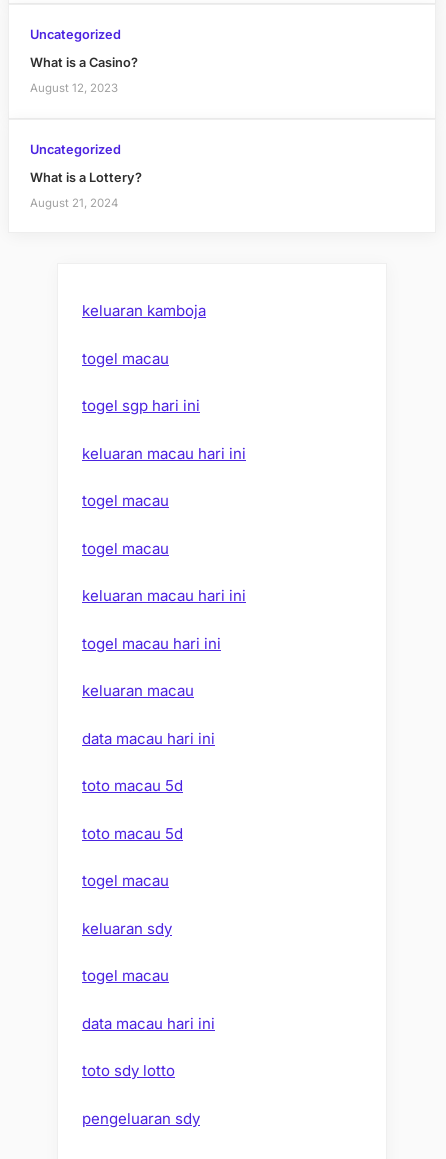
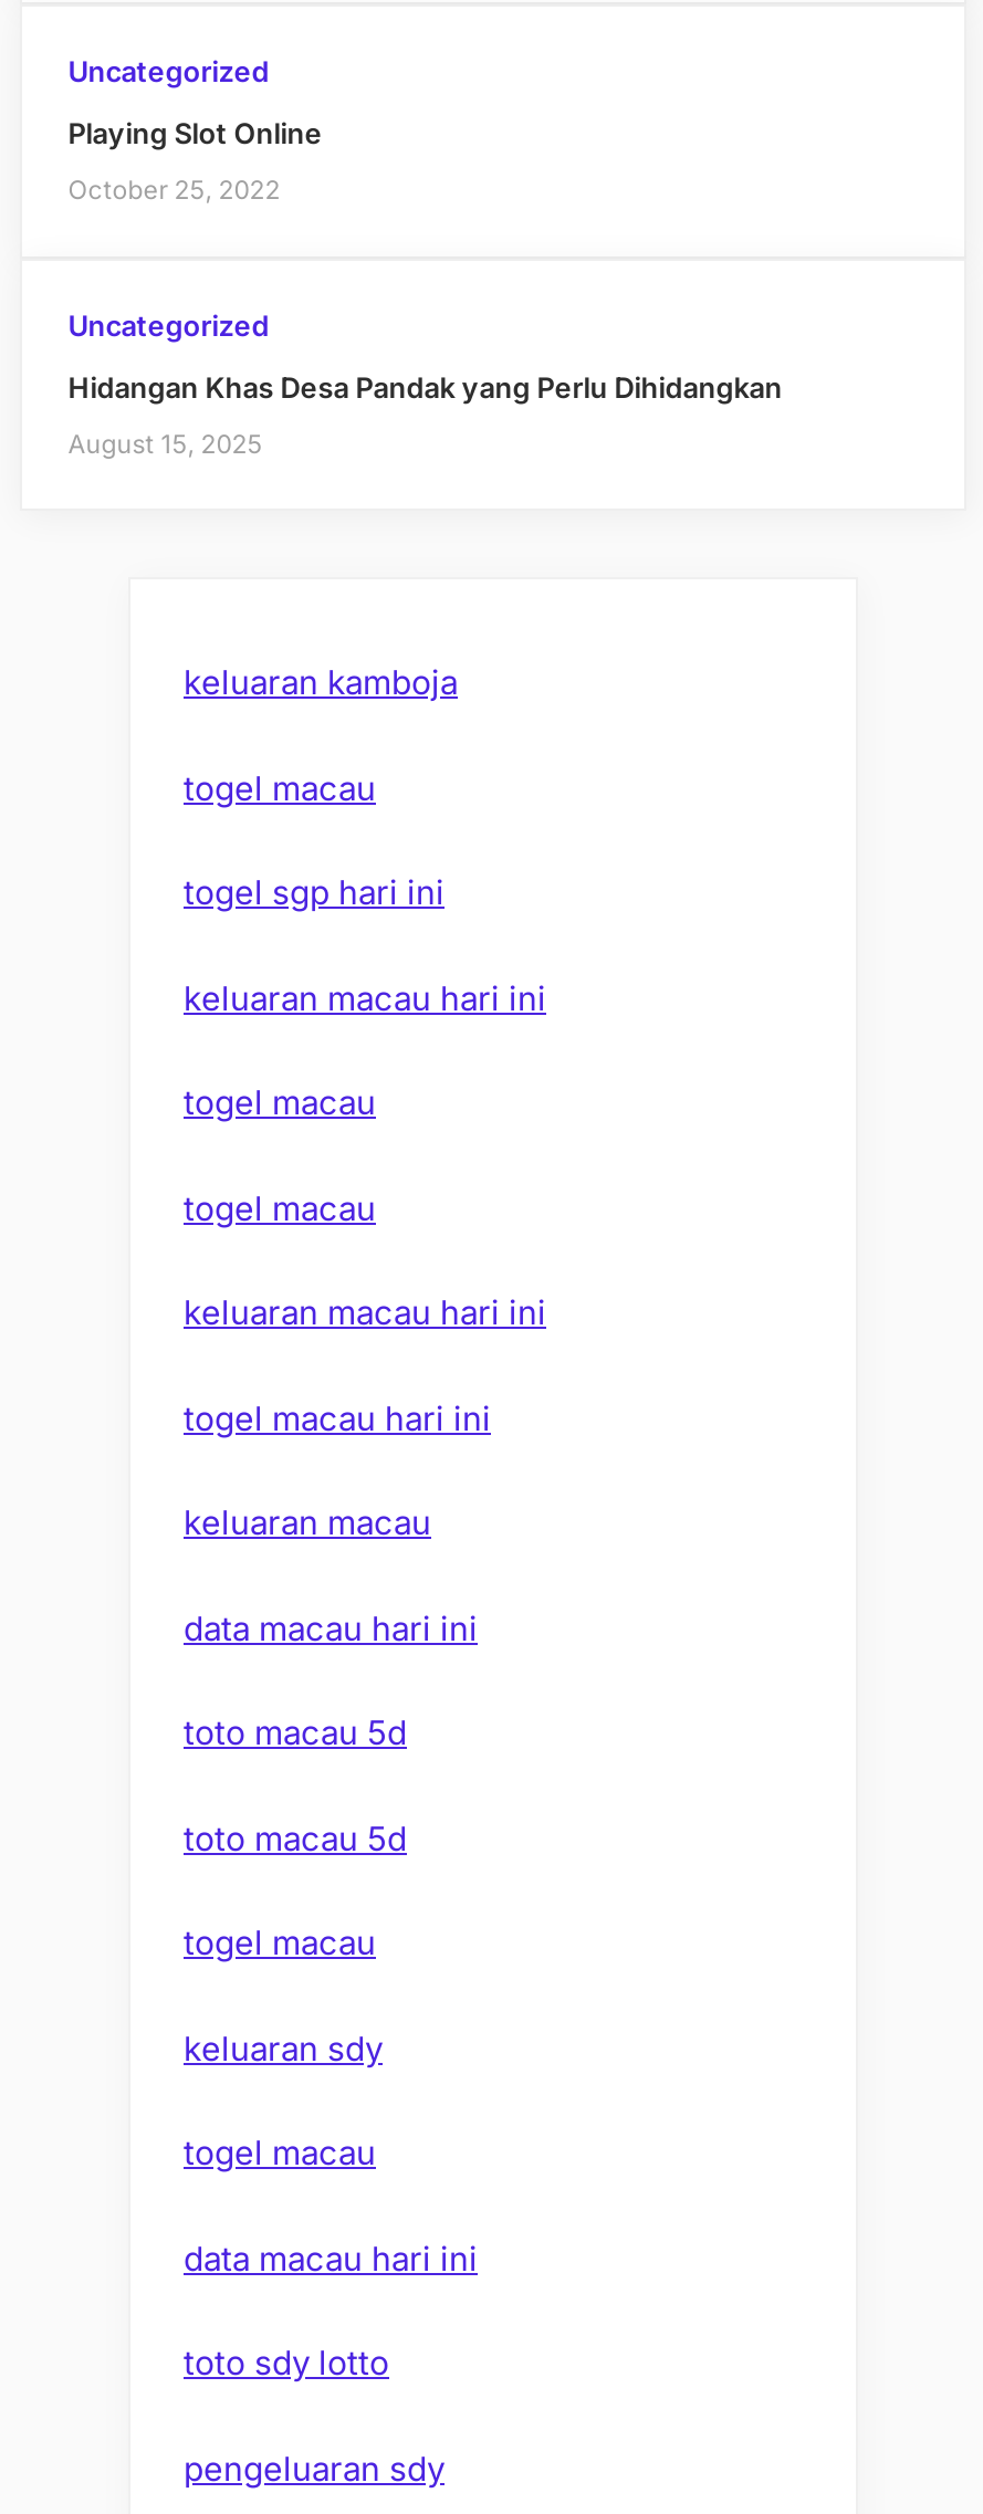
[30,55,138,70] What is a Casino? -> [68,117,322,150] Playing Slot Online
[30,81,118,95] August 12, 2023 -> [68,176,280,207] October 25, 2022
[30,170,142,185] What is a Lottery? -> [68,371,782,404] Hidangan Khas Desa Pandak yang Perlu Dihidangkan
[30,196,118,210] August 21, 2024 -> [68,430,263,461] August 15, 2025

